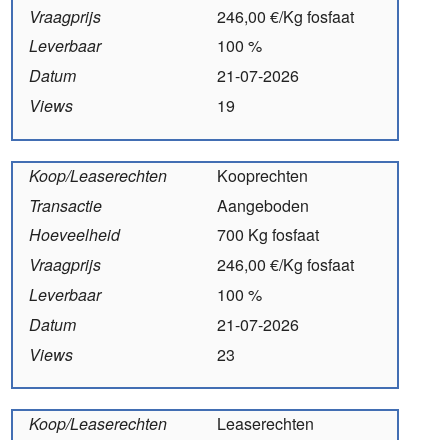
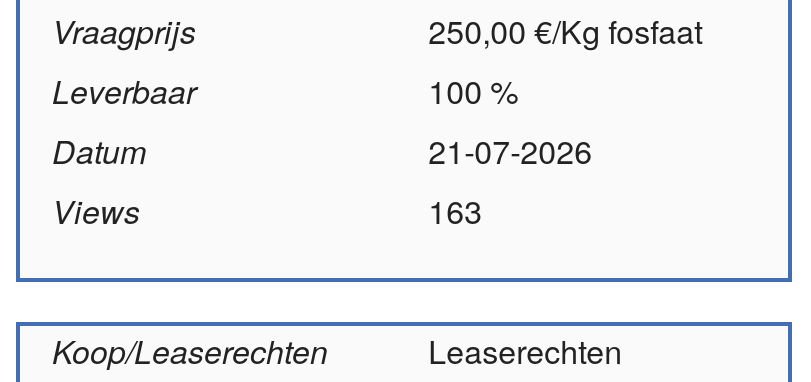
[217,4,354,27] 246,00 €/Kg fosfaat -> [428,9,702,55] 250,00 €/Kg fosfaat
[29,94,354,365] 19 | Koop/Leaserechten | Kooprechten | Transactie | Aangeboden | Hoeveelheid | 700 Kg fosfaat | Vraagprijs | 246,00 €/Kg fosfaat | Leverbaar | 100 % | Datum | 21-07-2026 | Views | 23 -> [428,188,482,234] 163

